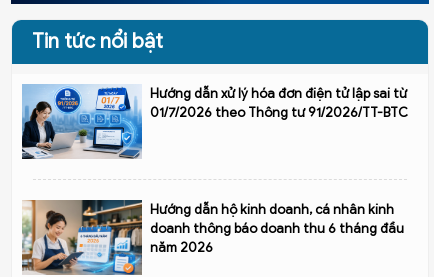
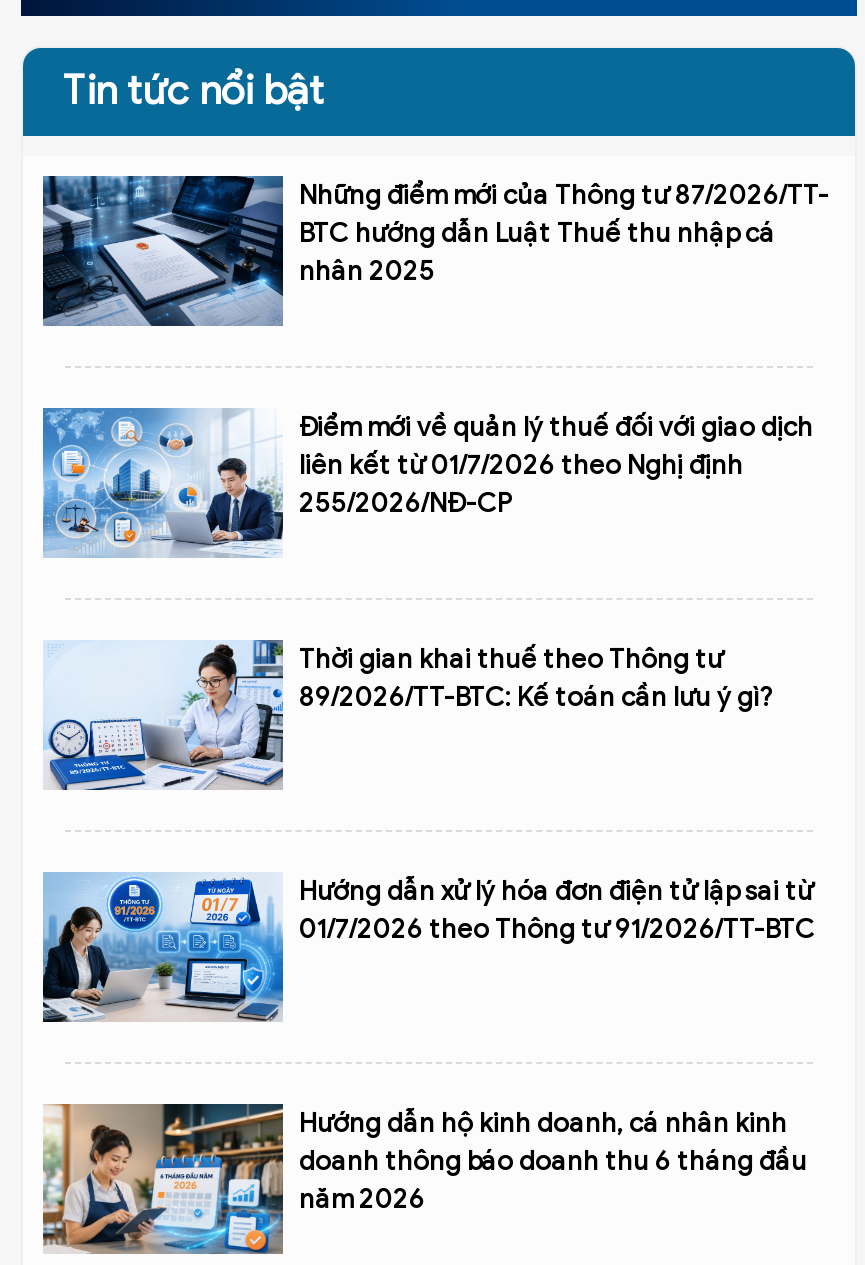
none -> [41,174,829,328] [image] | Những điểm mới của Thông tư 87/2026/TT- | BTC hướng dẫn Luật Thuế thu nhập cá | nhân 2025
none -> [41,406,813,558] [image] | Điểm mới về quản lý thuế đối với giao dịch | liên kết từ 01/7/2026 theo Nghị định | 255/2026/NĐ-CP
none -> [43,638,771,792] [image] | Thời gian khai thuế theo Thông tư | 89/2026/TT-BTC: Kế toán cần lưu ý gì?

